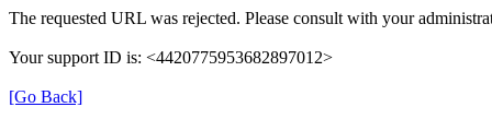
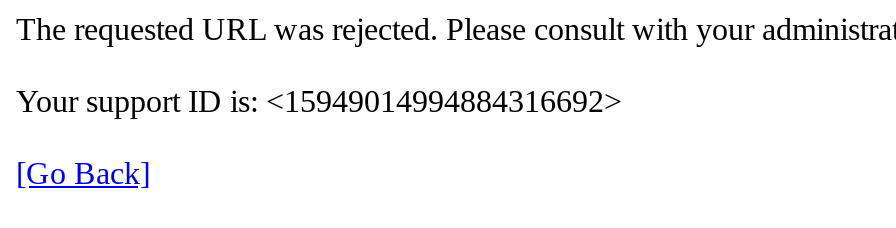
[9,48,333,67] Your support ID is: <4420775953682897012> -> [16,84,622,118] Your support ID is: <15949014994884316692>

